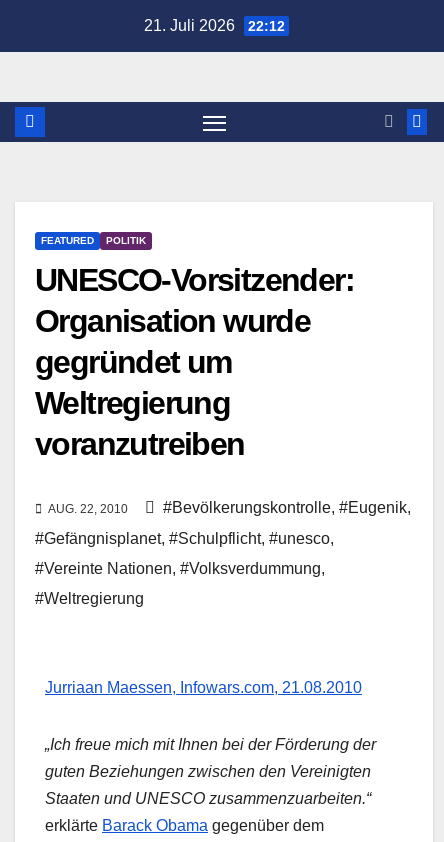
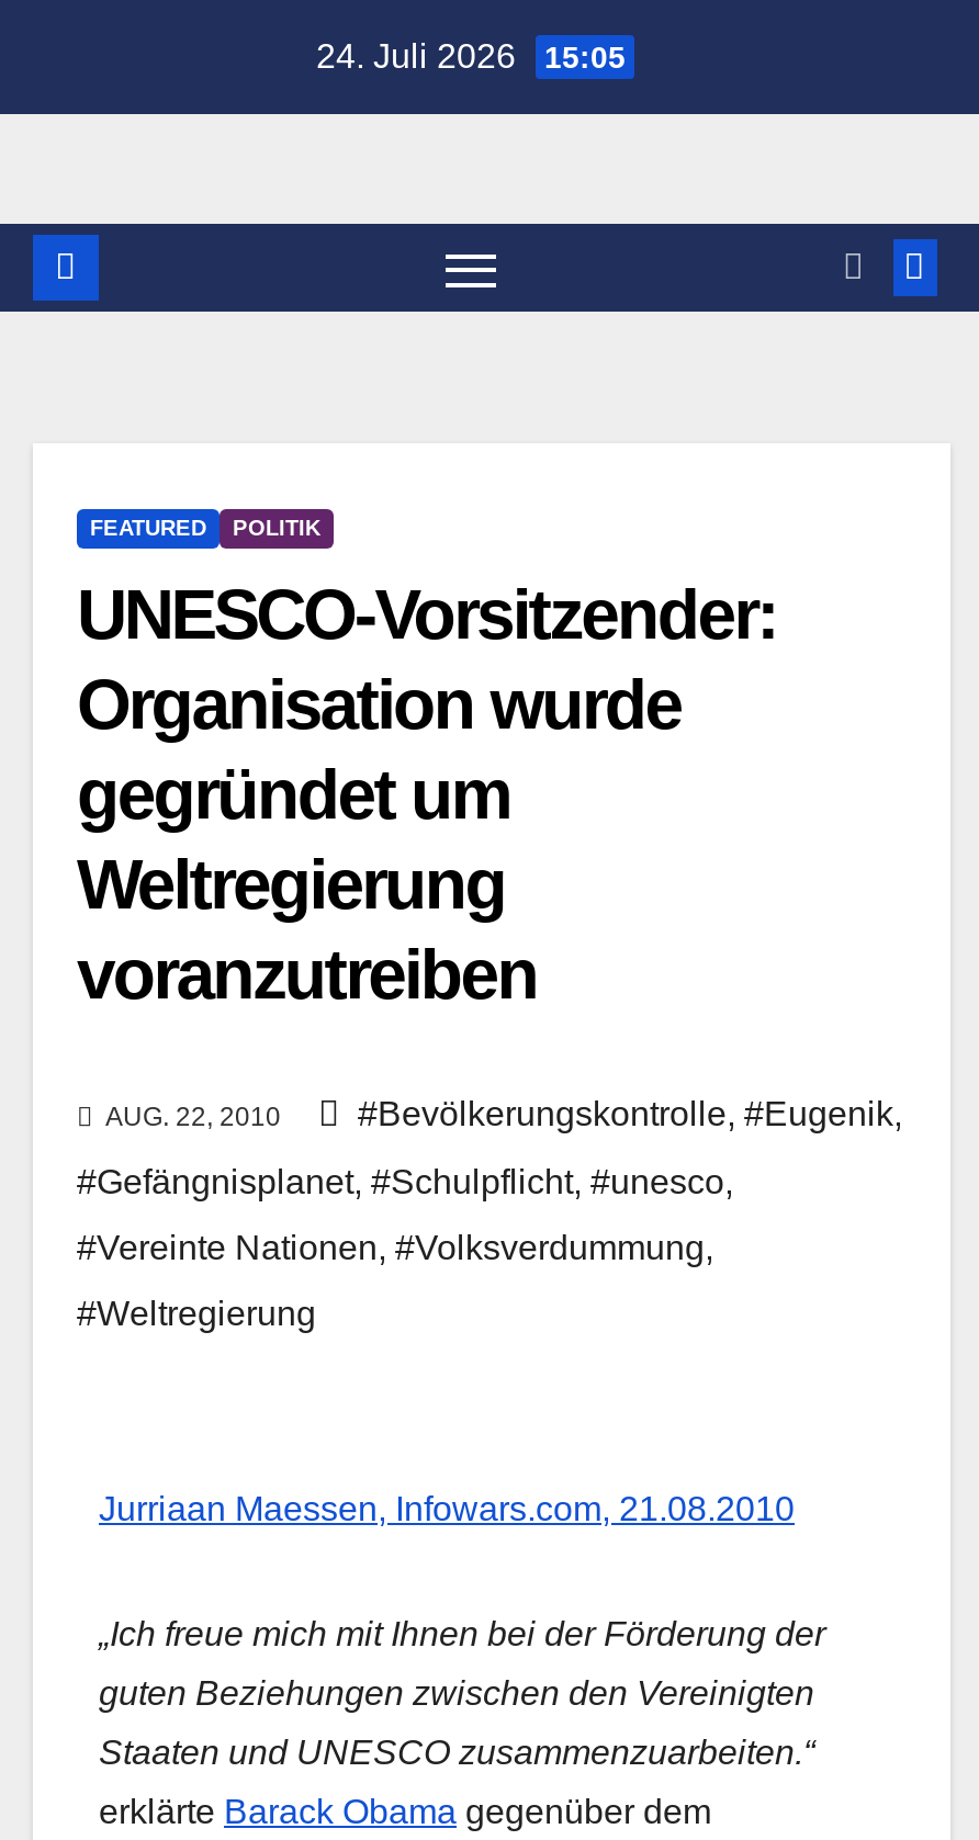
[144,17,285,34] 21. Juli 2026 22:12 -> [316,37,626,75] 24. Juli 2026 15:05

